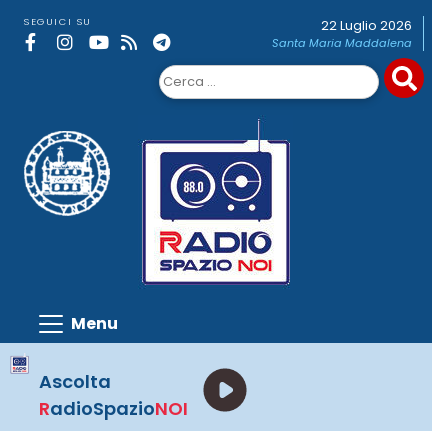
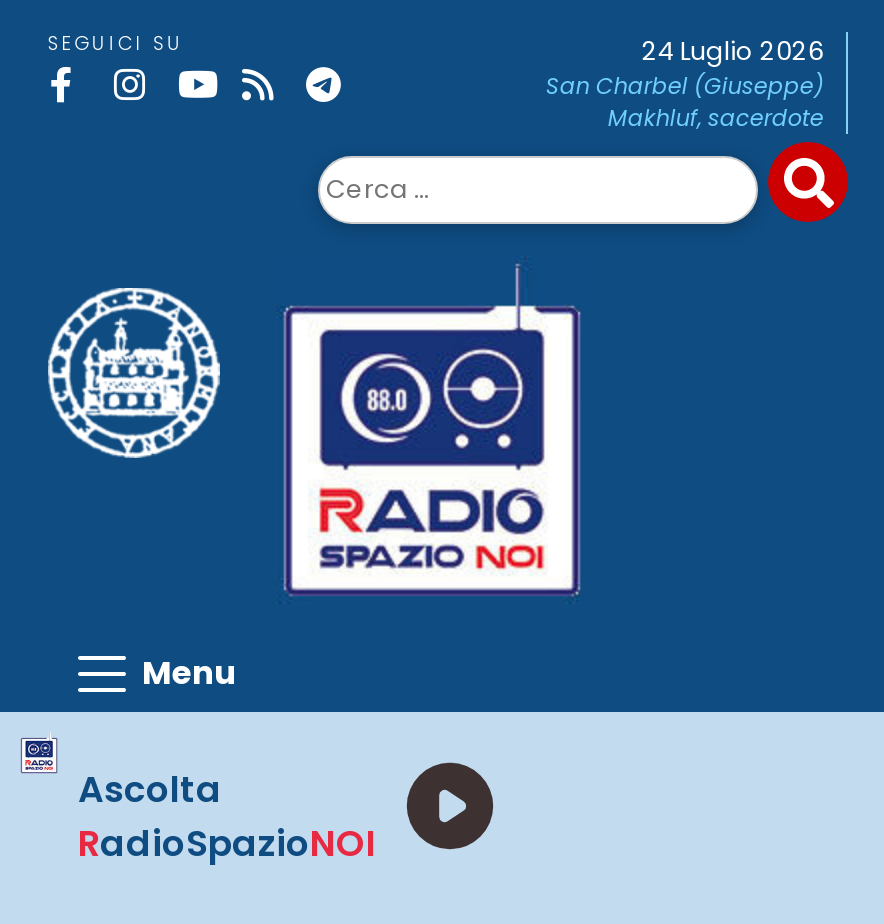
[272,17,412,51] 22 Luglio 2026 | Santa Maria Maddalena -> [546,34,824,134] 24 Luglio 2026 | San Charbel (Giuseppe) | Makhluf, sacerdote

